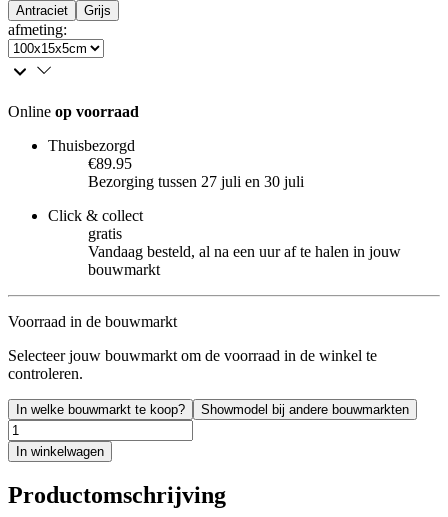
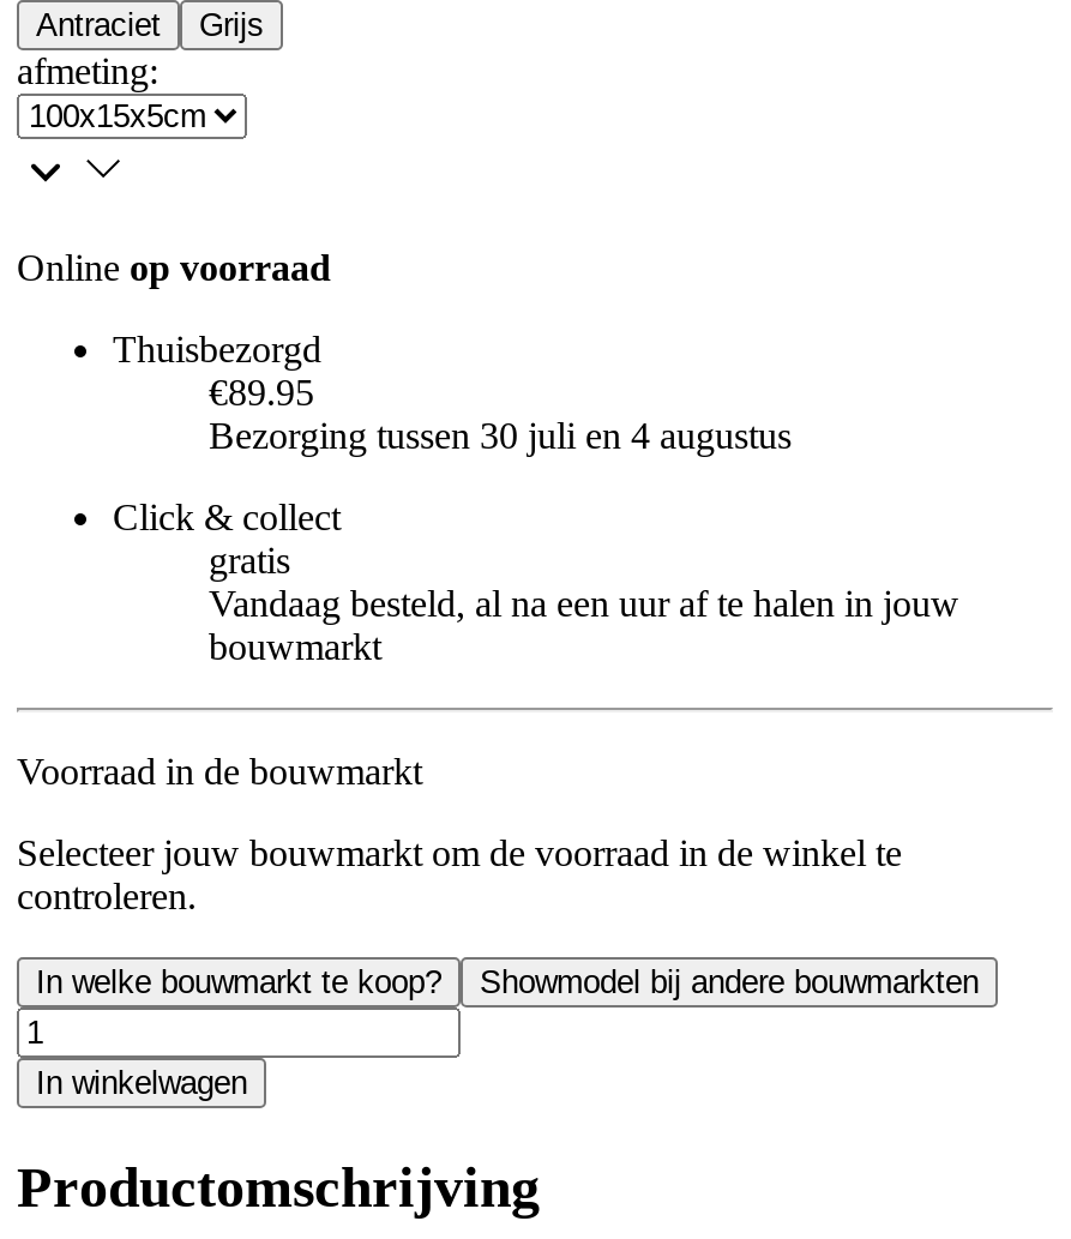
[88,173,304,190] Bezorging tussen 27 juli en 30 juli -> [209,415,792,456] Bezorging tussen 30 juli en 4 augustus

